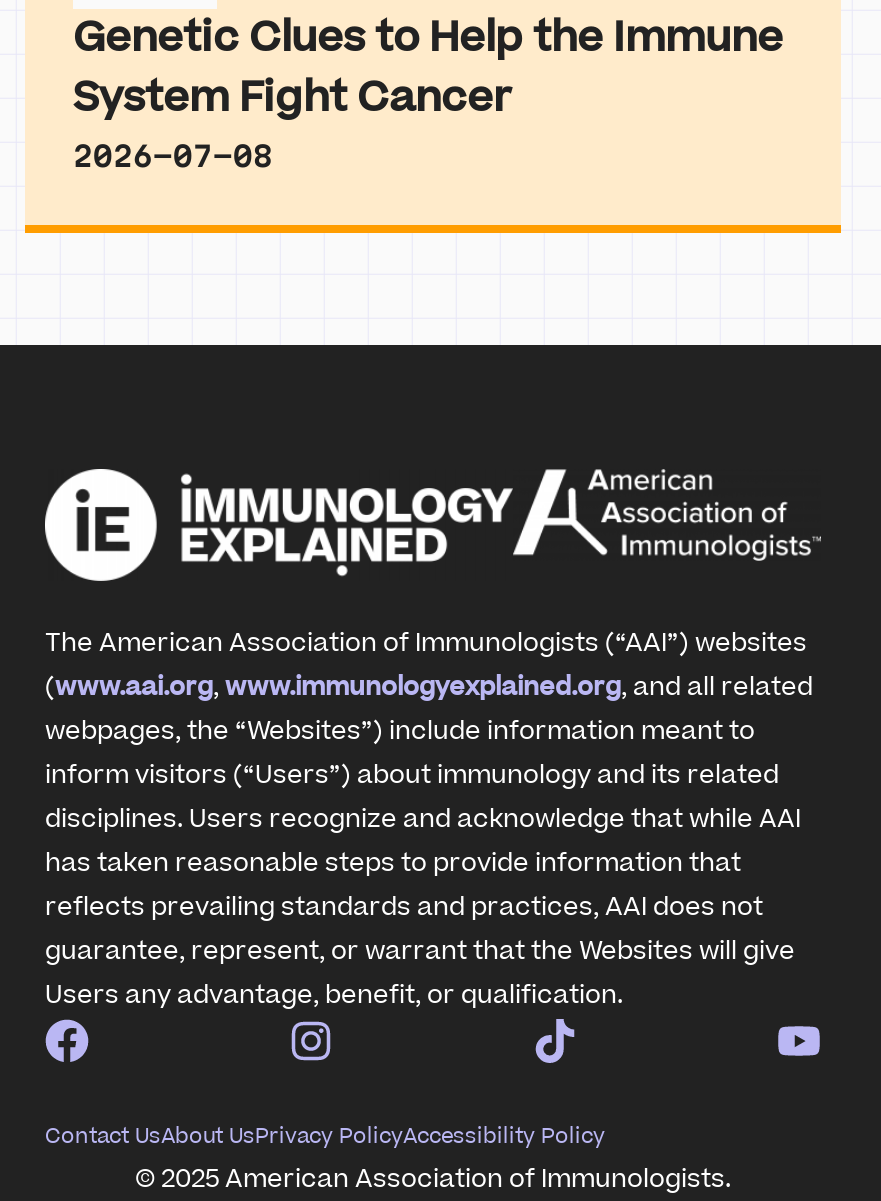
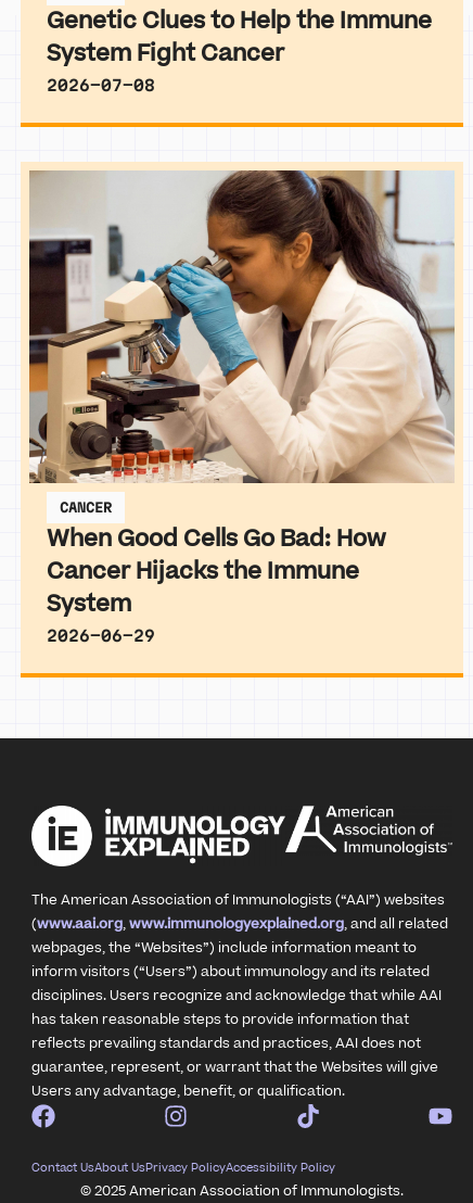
none -> [28,162,456,645] [image] | CANCER | When Good Cells Go Bad: How | Cancer Hijacks the Immune | System | 2026-06-29

